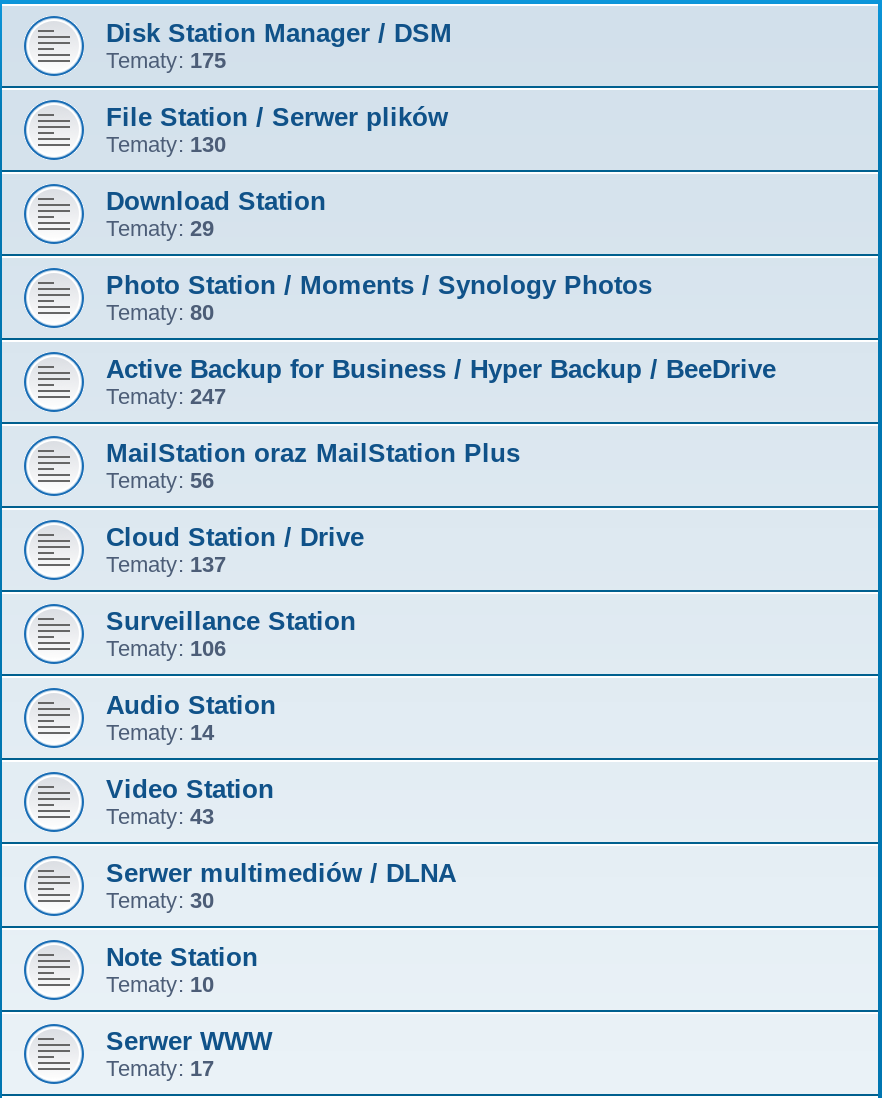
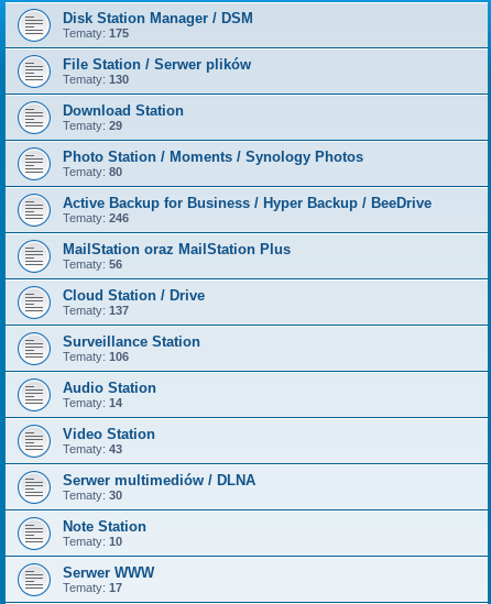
[106,384,226,408] Tematy: 247 -> [63,211,129,224] Tematy: 246

